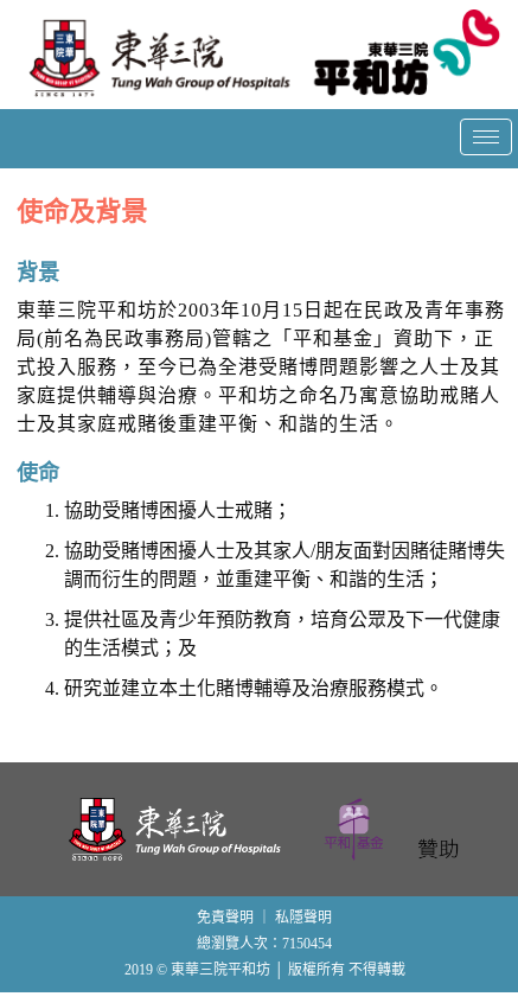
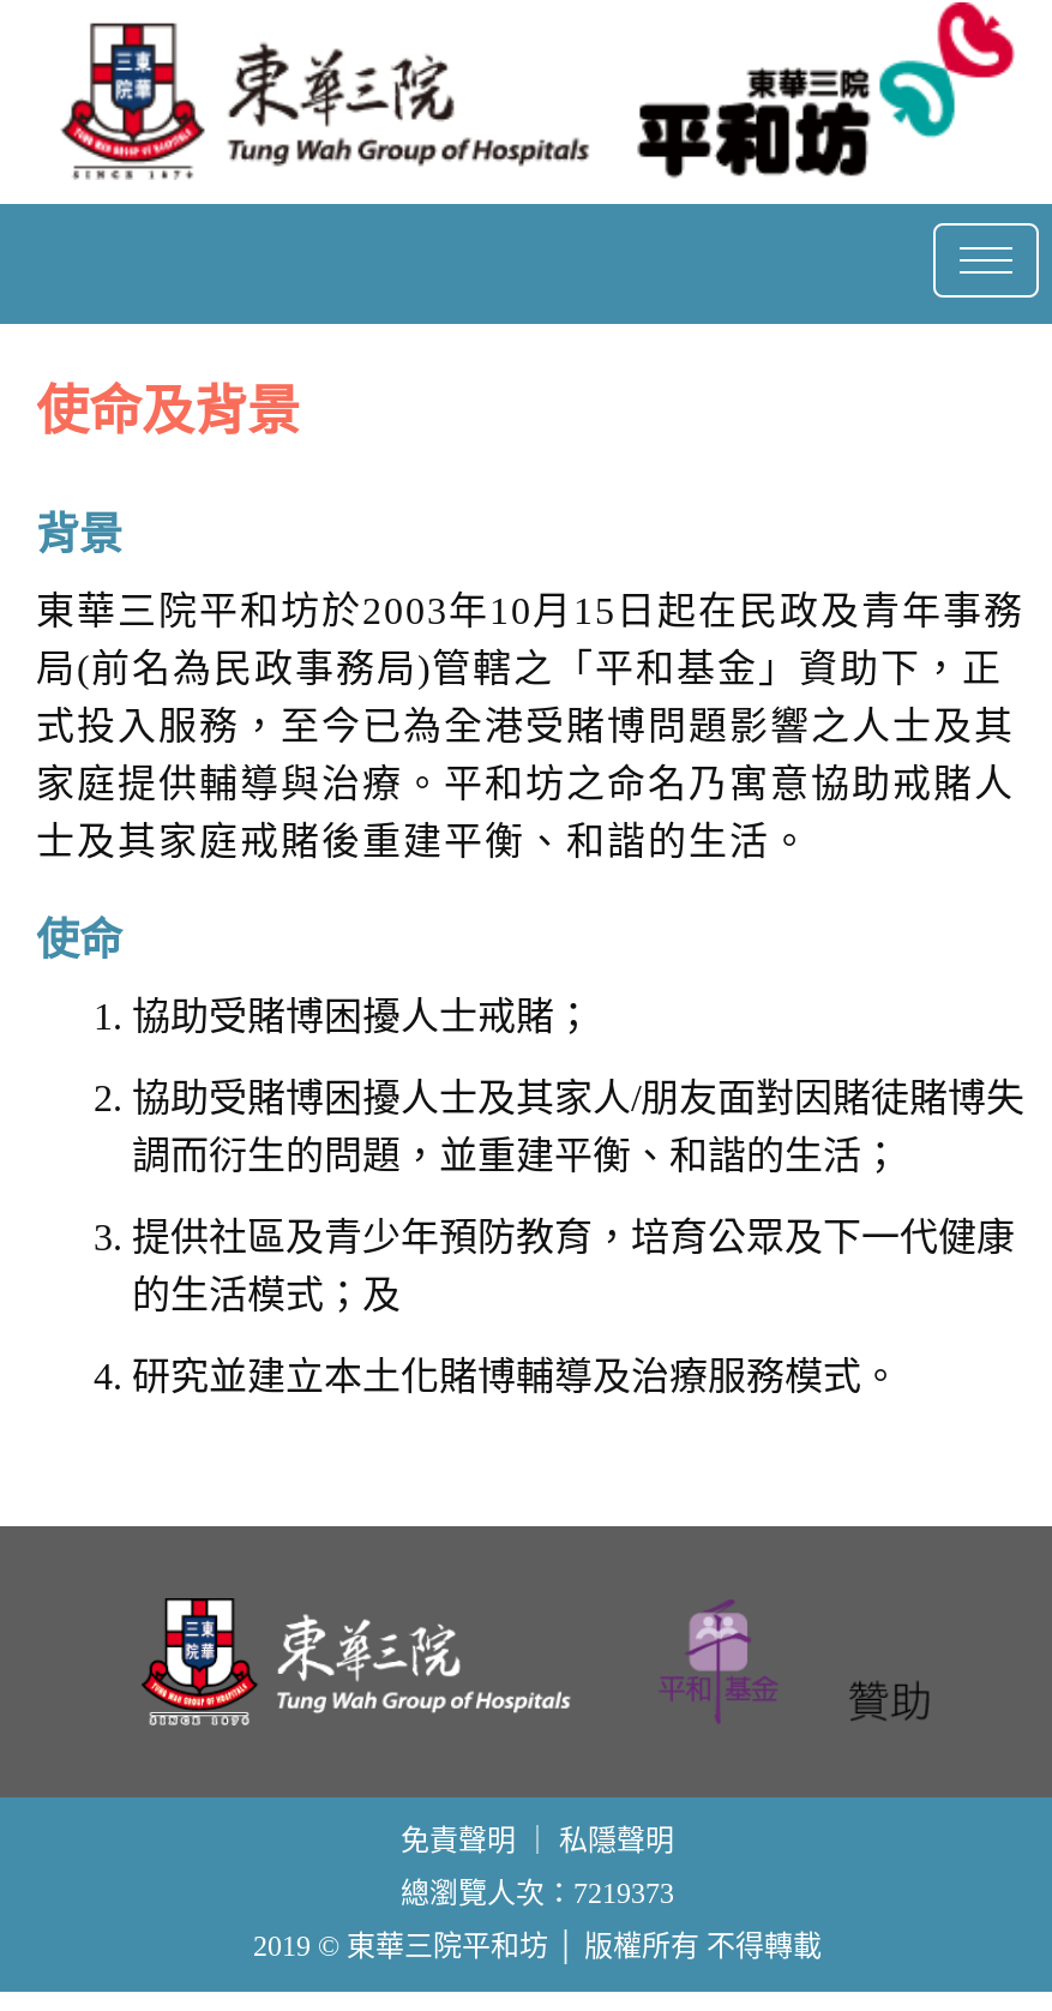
[197,935,332,952] 總瀏覽人次：7150454 -> [401,1876,674,1909] 總瀏覽人次：7219373

